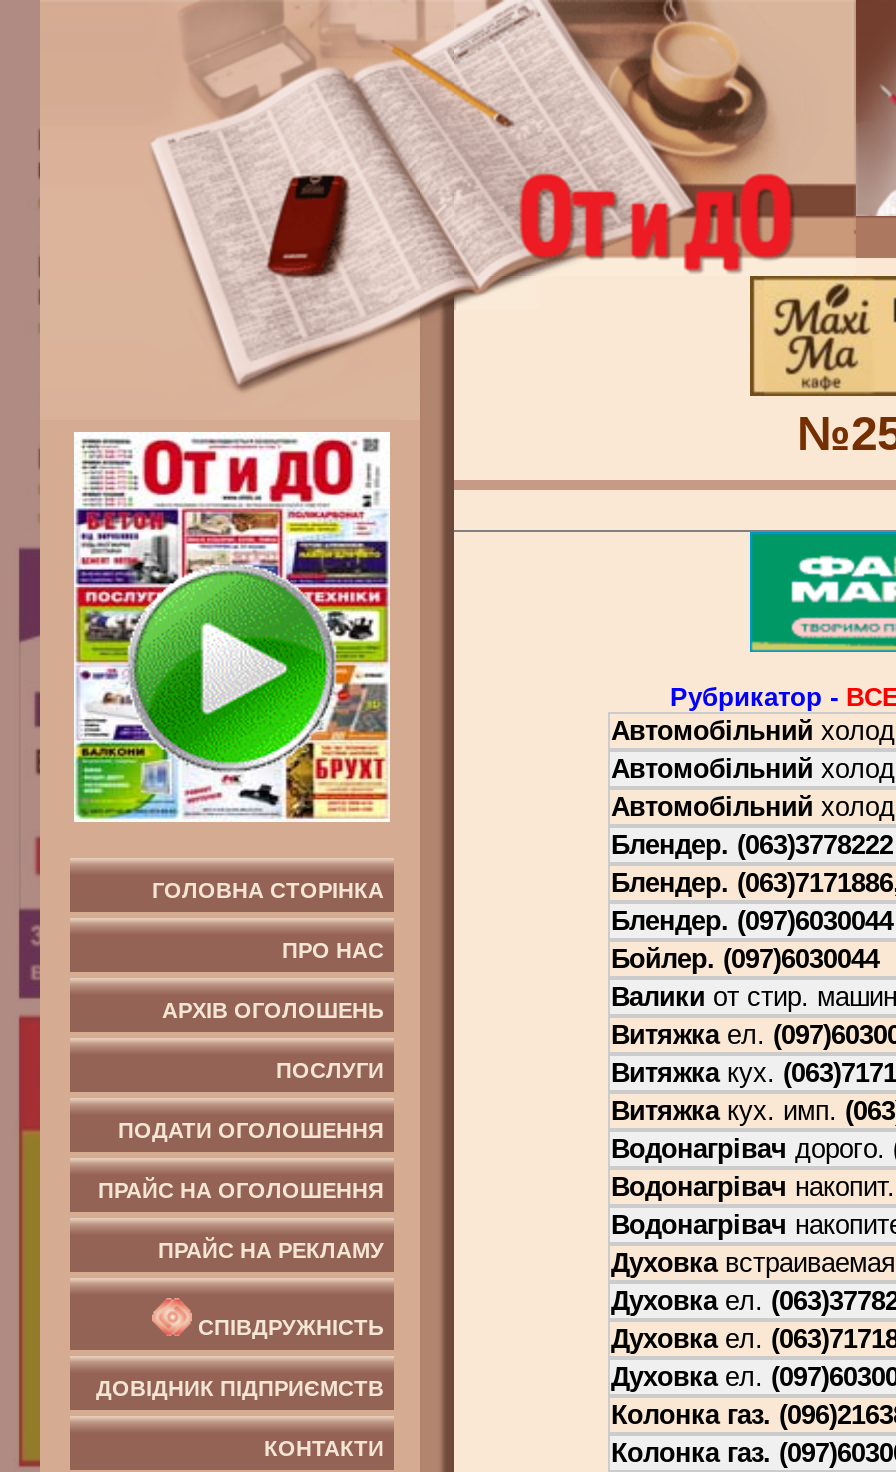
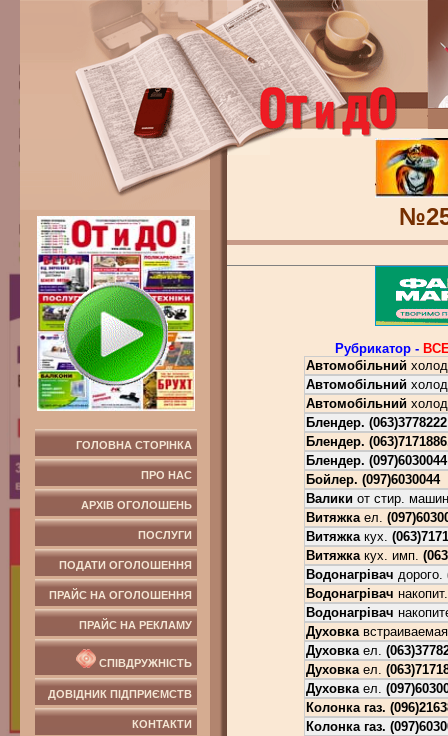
[748,274,890,398] [image] -> [375,137,445,198] [image]

